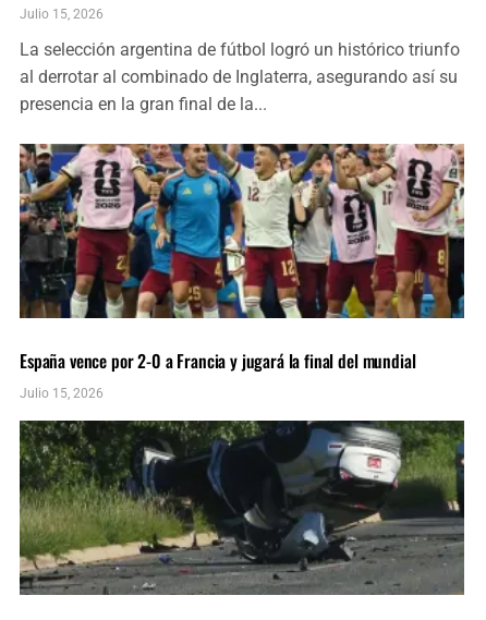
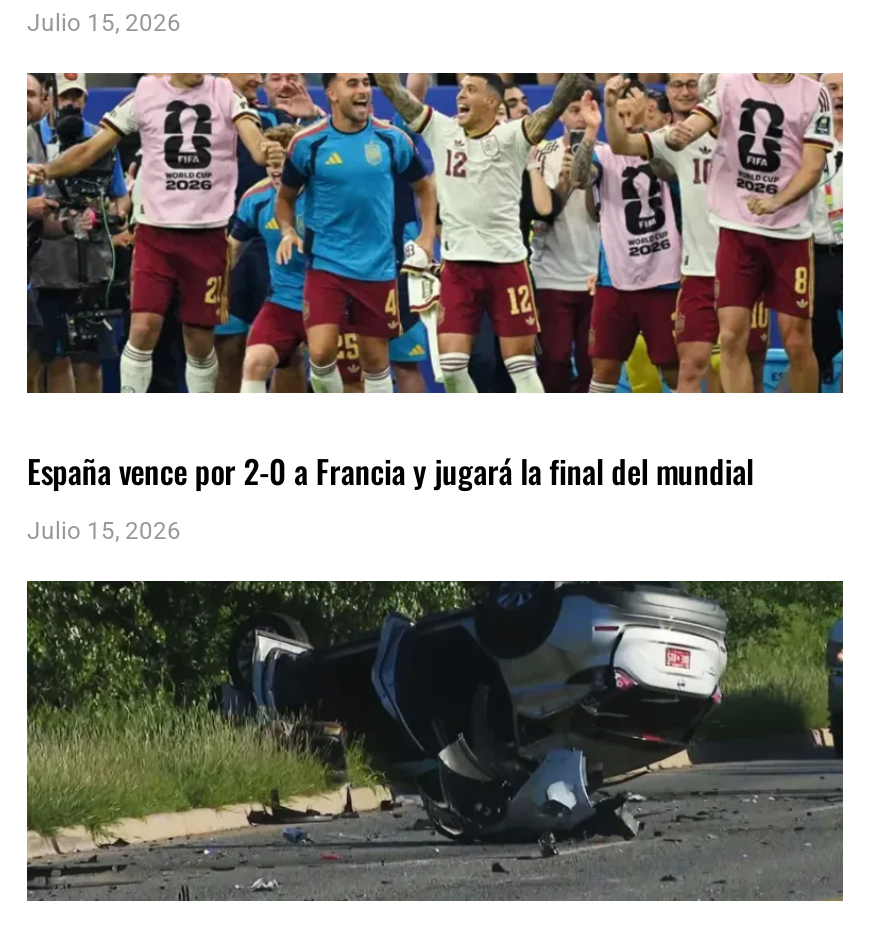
[20,40,460,115] La selección argentina de fútbol logró un histórico triunfo | al derrotar al combinado de Inglaterra, asegurando así su | presencia en la gran final de la... -> none

